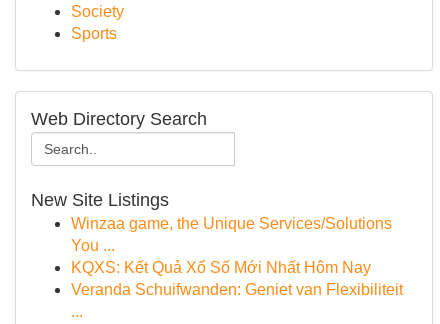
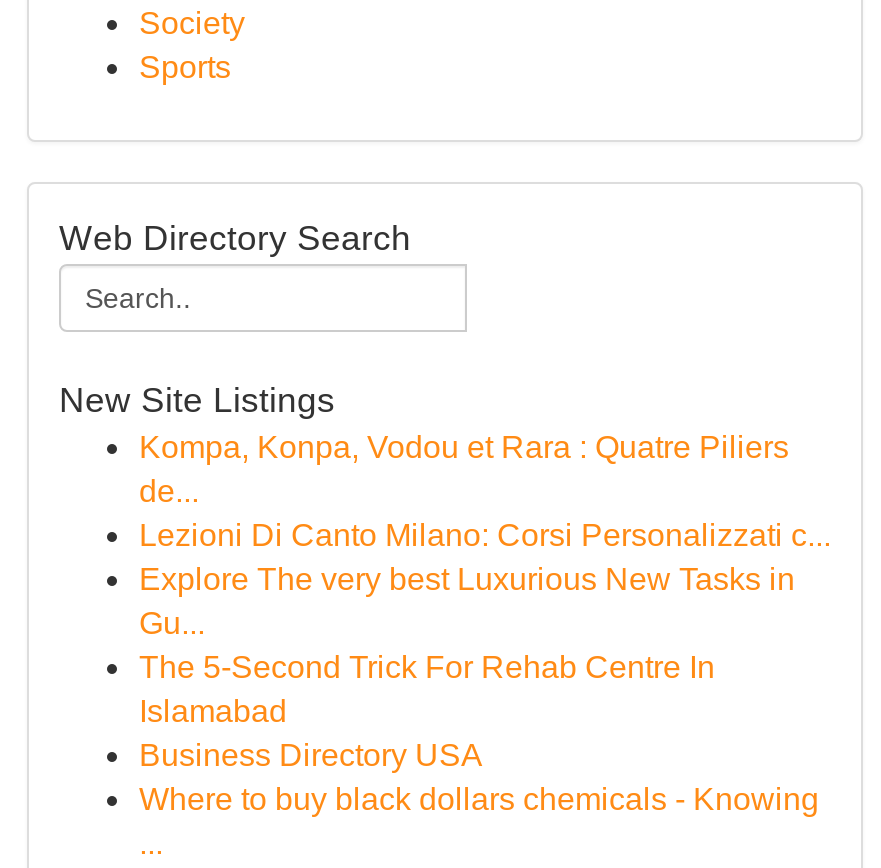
[71,215,403,298] Winzaa game, the Unique Services/Solutions | You ... | KQXS: Kết Quả Xổ Số Mới Nhất Hôm Nay | Veranda Schuifwanden: Geniet van Flexibiliteit -> [139,430,831,816] Kompa, Konpa, Vodou et Rara : Quatre Piliers | de... | Lezioni Di Canto Milano: Corsi Personalizzati c... | Explore The very best Luxurious New Tasks in | Gu... | The 5-Second Trick For Rehab Centre In | Islamabad | Business Directory USA | Where to buy black dollars chemicals - Knowing

